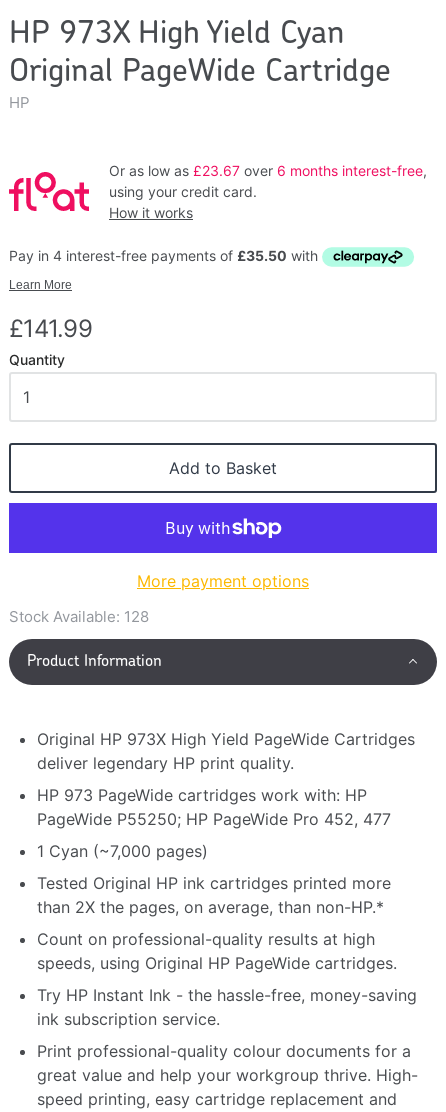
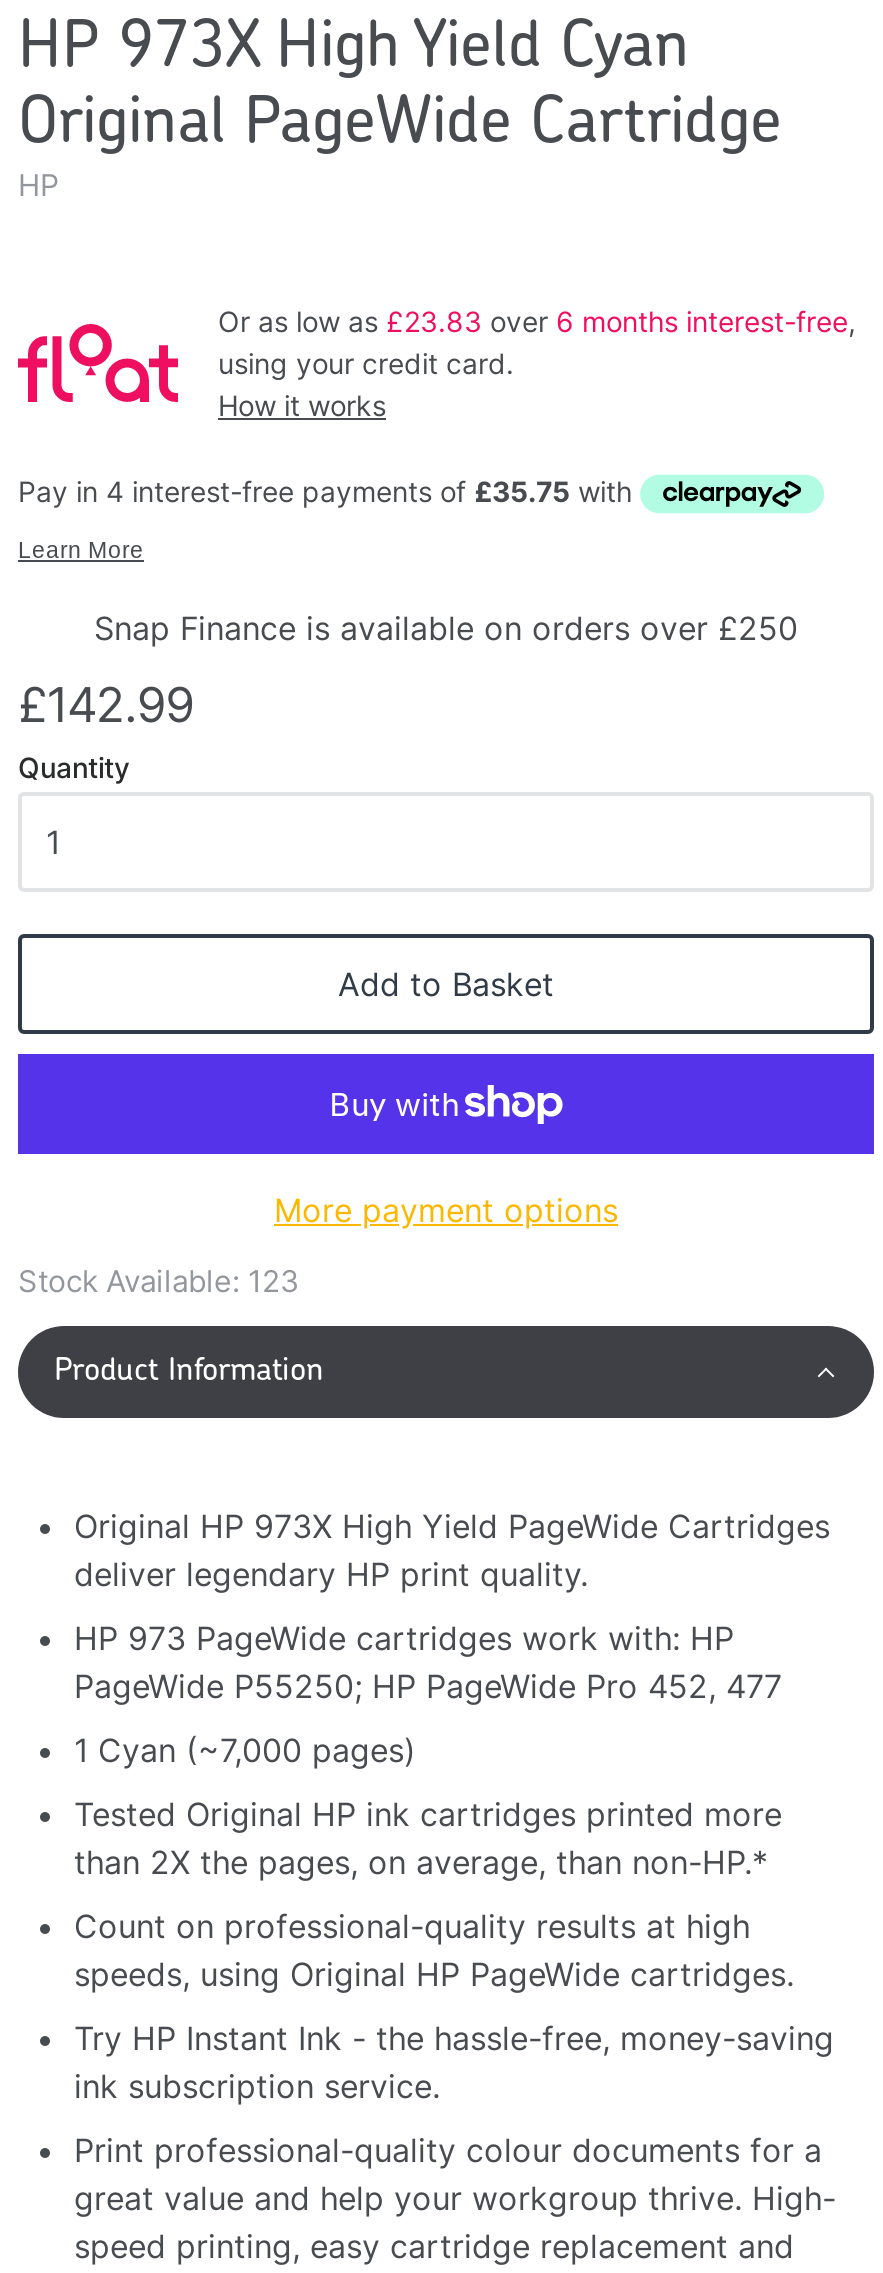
[109,162,427,179] Or as low as £23.67 over 6 months interest-free, -> [218,304,856,338] Or as low as £23.83 over 6 months interest-free,
[9,314,92,343] £141.99 -> [18,609,798,735] Snap Finance is available on orders over £250 | £142.99
[9,607,149,626] Stock Available: 128 -> [18,1263,300,1301] Stock Available: 123

